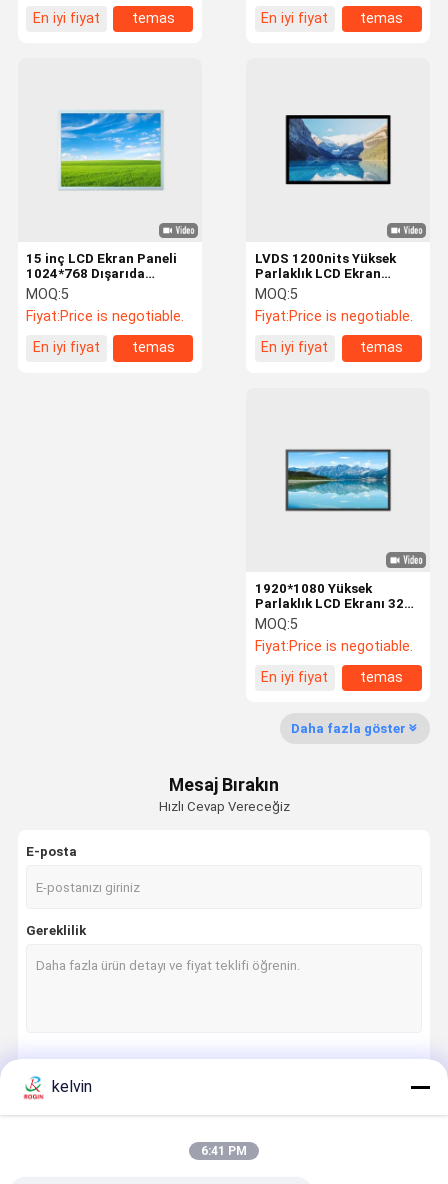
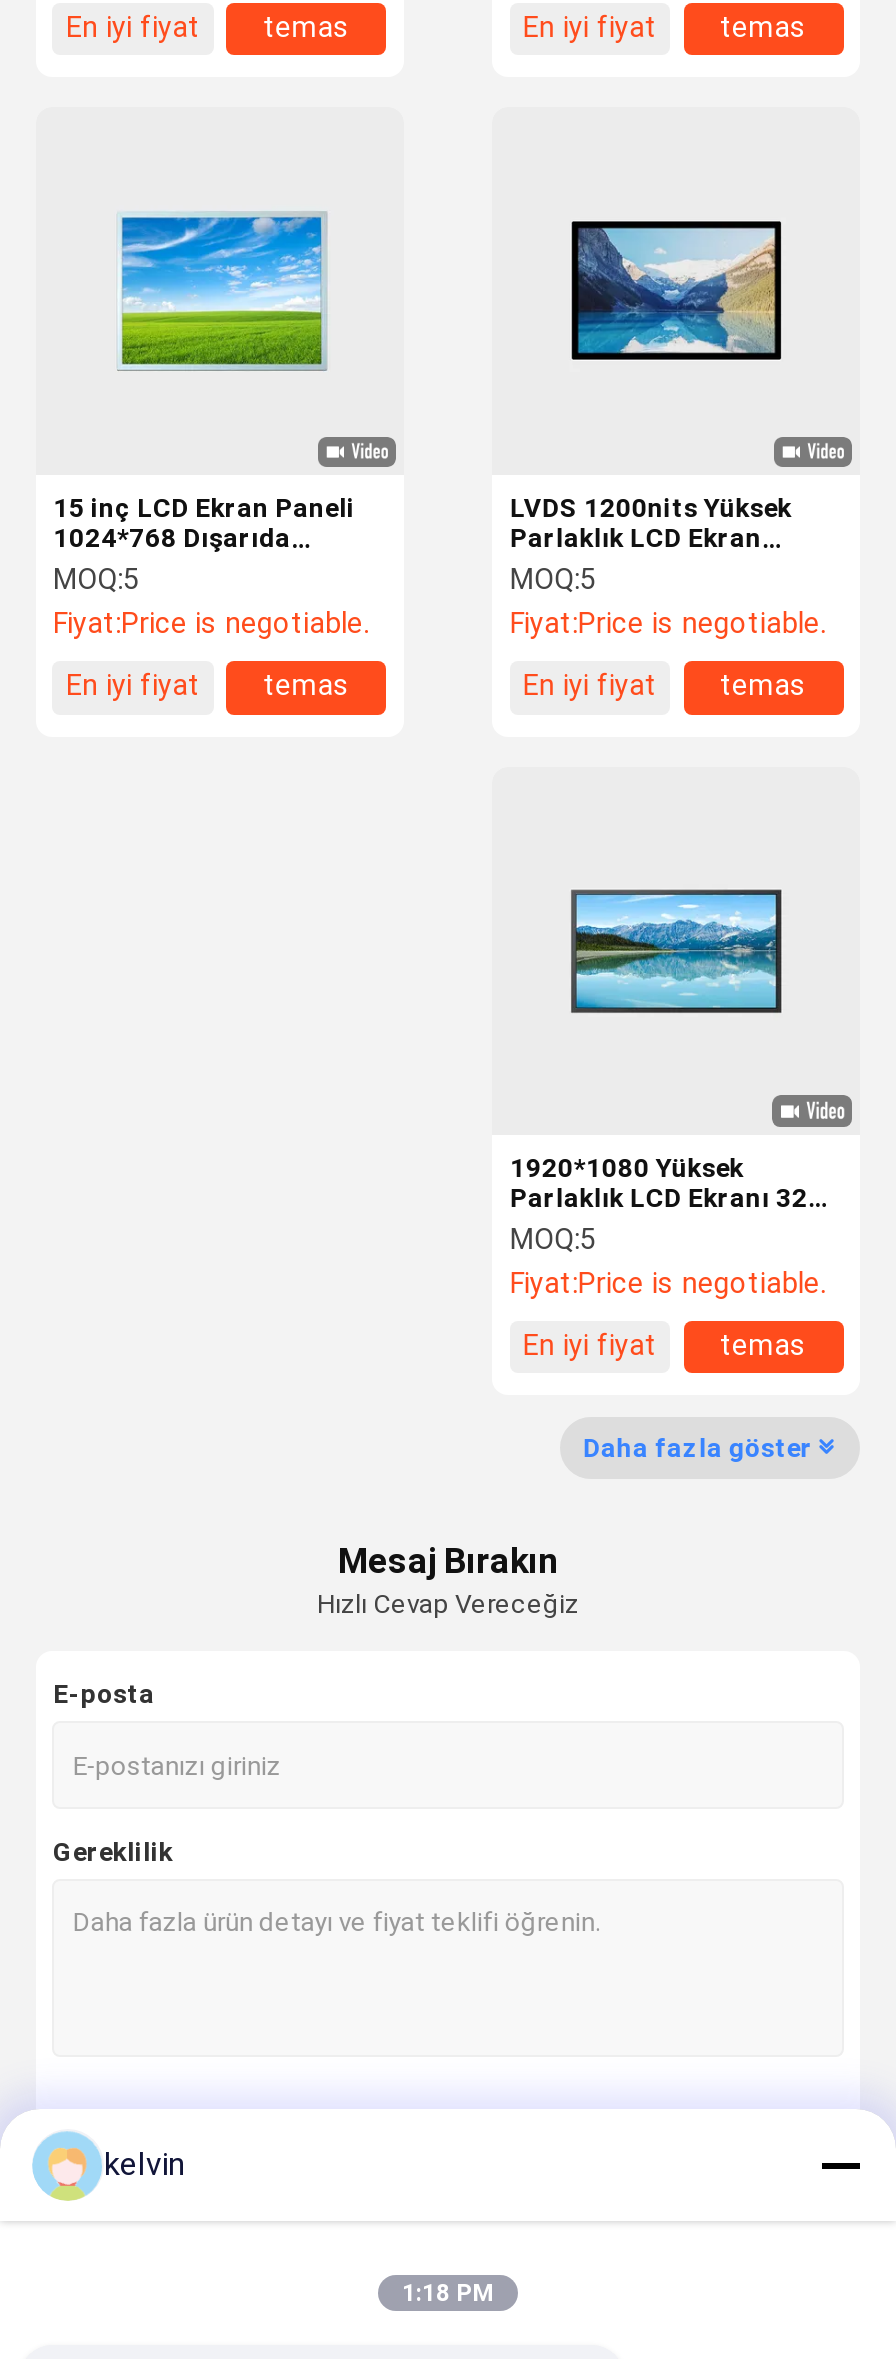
[17,1071,49,1105] [image] -> [32,2129,98,2203] [image]
[201,1144,247,1158] 6:41 PM -> [402,2279,494,2307] 1:18 PM

